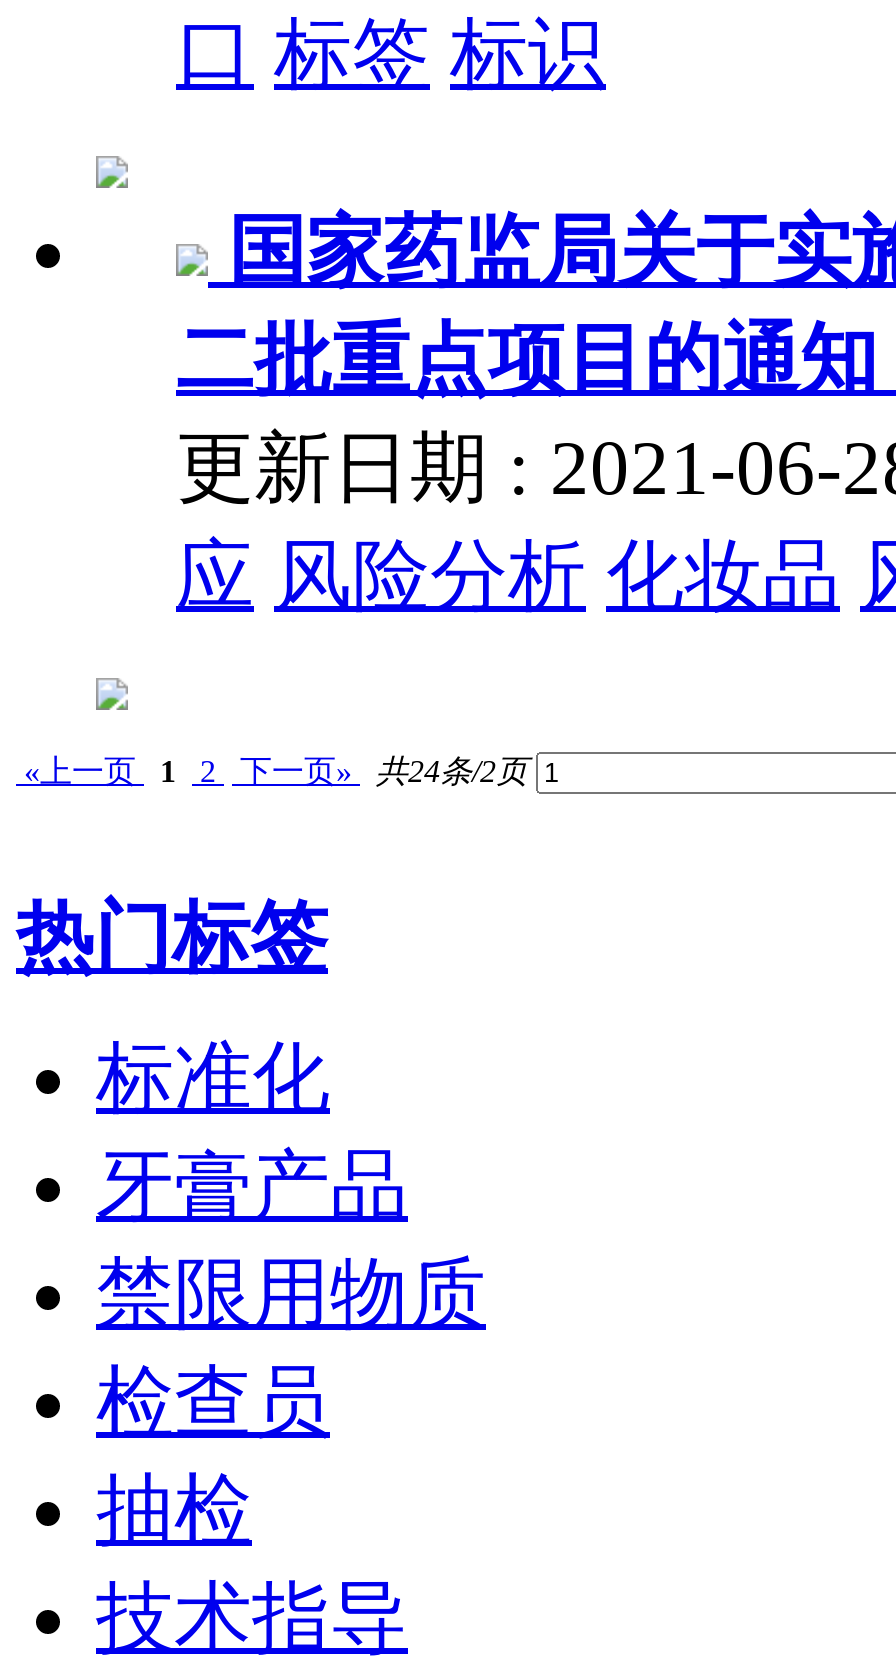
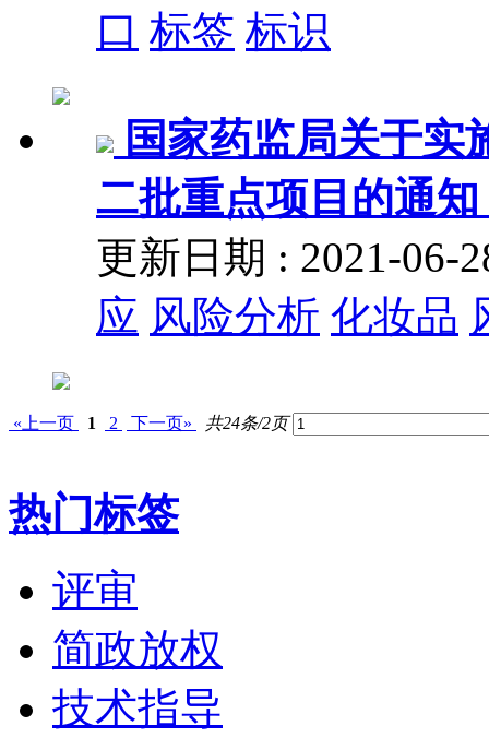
[96,1033,486,1551] 标准化 | 牙膏产品 | 禁限用物质 | 检查员 | 抽检 -> [52,566,223,672] 评审 | 简政放权

